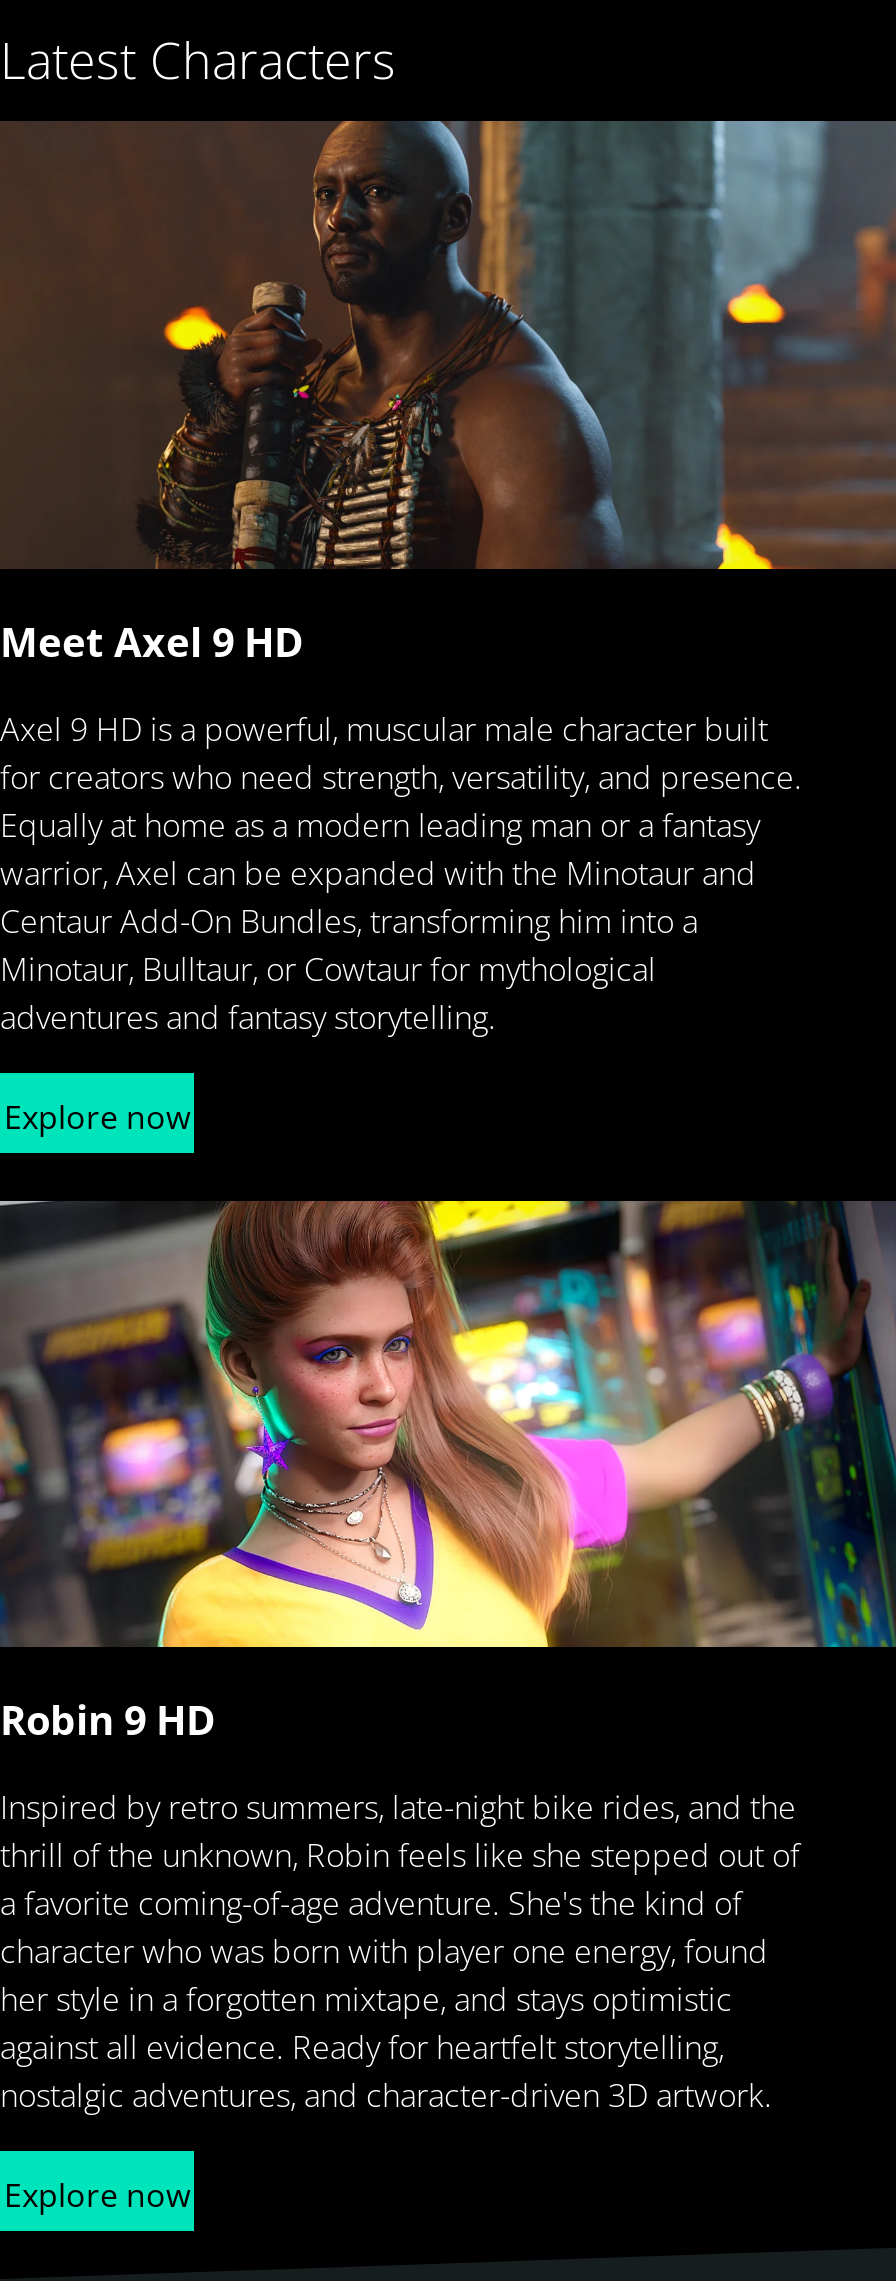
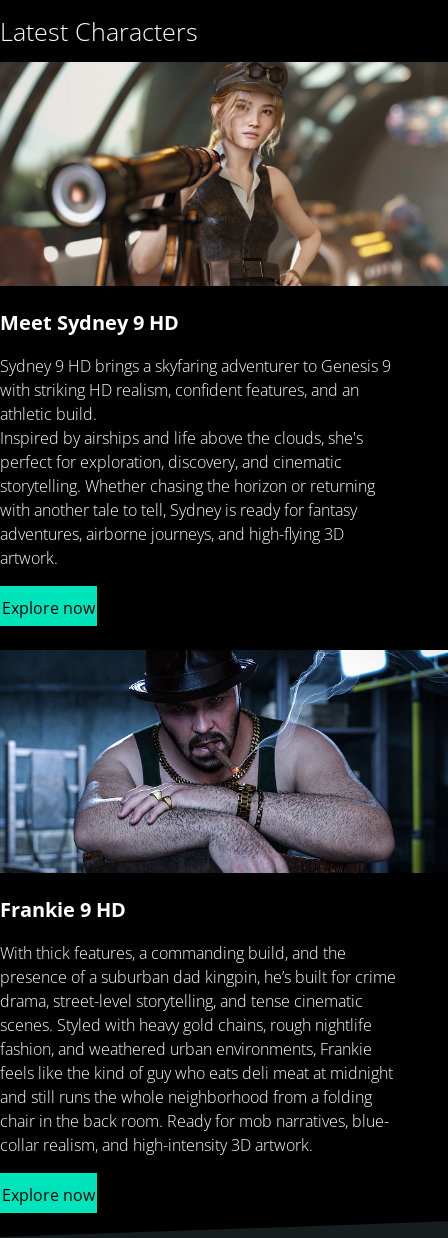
[0,121,890,668] [image] | Meet Axel 9 HD -> [0,61,445,336] [image] | Meet Sydney 9 HD
[0,706,802,1038] Axel 9 HD is a powerful, muscular male character built | for creators who need strength, versatility, and presence. | Equally at home as a modern leading man or a fantasy | warrior, Axel can be expanded with the Minotaur and | Centaur Add-On Bundles, transforming him into a | Minotaur, Bulltaur, or Cowtaur for mythological | adventures and fantasy storytelling. -> [0,355,391,569] Sydney 9 HD brings a skyfaring adventurer to Genesis 9 | with striking HD realism, confident features, and an | athletic build. | Inspired by airships and life above the clouds, she's | perfect for exploration, discovery, and cinematic | storytelling. Whether chasing the horizon or returning | with another tale to tell, Sydney is ready for fantasy | adventures, airborne journeys, and high-flying 3D | artwork.
[0,1199,890,1748] [image] | Robin 9 HD -> [0,649,445,923] [image] | Frankie 9 HD
[0,1786,800,2118] Inspired by retro summers, late-night bike rides, and the | thrill of the unknown, Robin feels like she stepped out of | a favorite coming-of-age adventure. She's the kind of | character who was born with player one energy, found | her style in a forgotten mixtape, and stays optimistic | against all evidence. Ready for heartfelt storytelling, | nostalgic adventures, and character-driven 3D artwork. -> [0,942,396,1156] With thick features, a commanding build, and the | presence of a suburban dad kingpin, he’s built for crime | drama, street-level storytelling, and tense cinematic | scenes. Styled with heavy gold chains, rough nightlife | fashion, and weathered urban environments, Frankie | feels like the kind of guy who eats deli meat at midnight | and still runs the whole neighborhood from a folding | chair in the back room. Ready for mob narratives, blue- | collar realism, and high-intensity 3D artwork.

